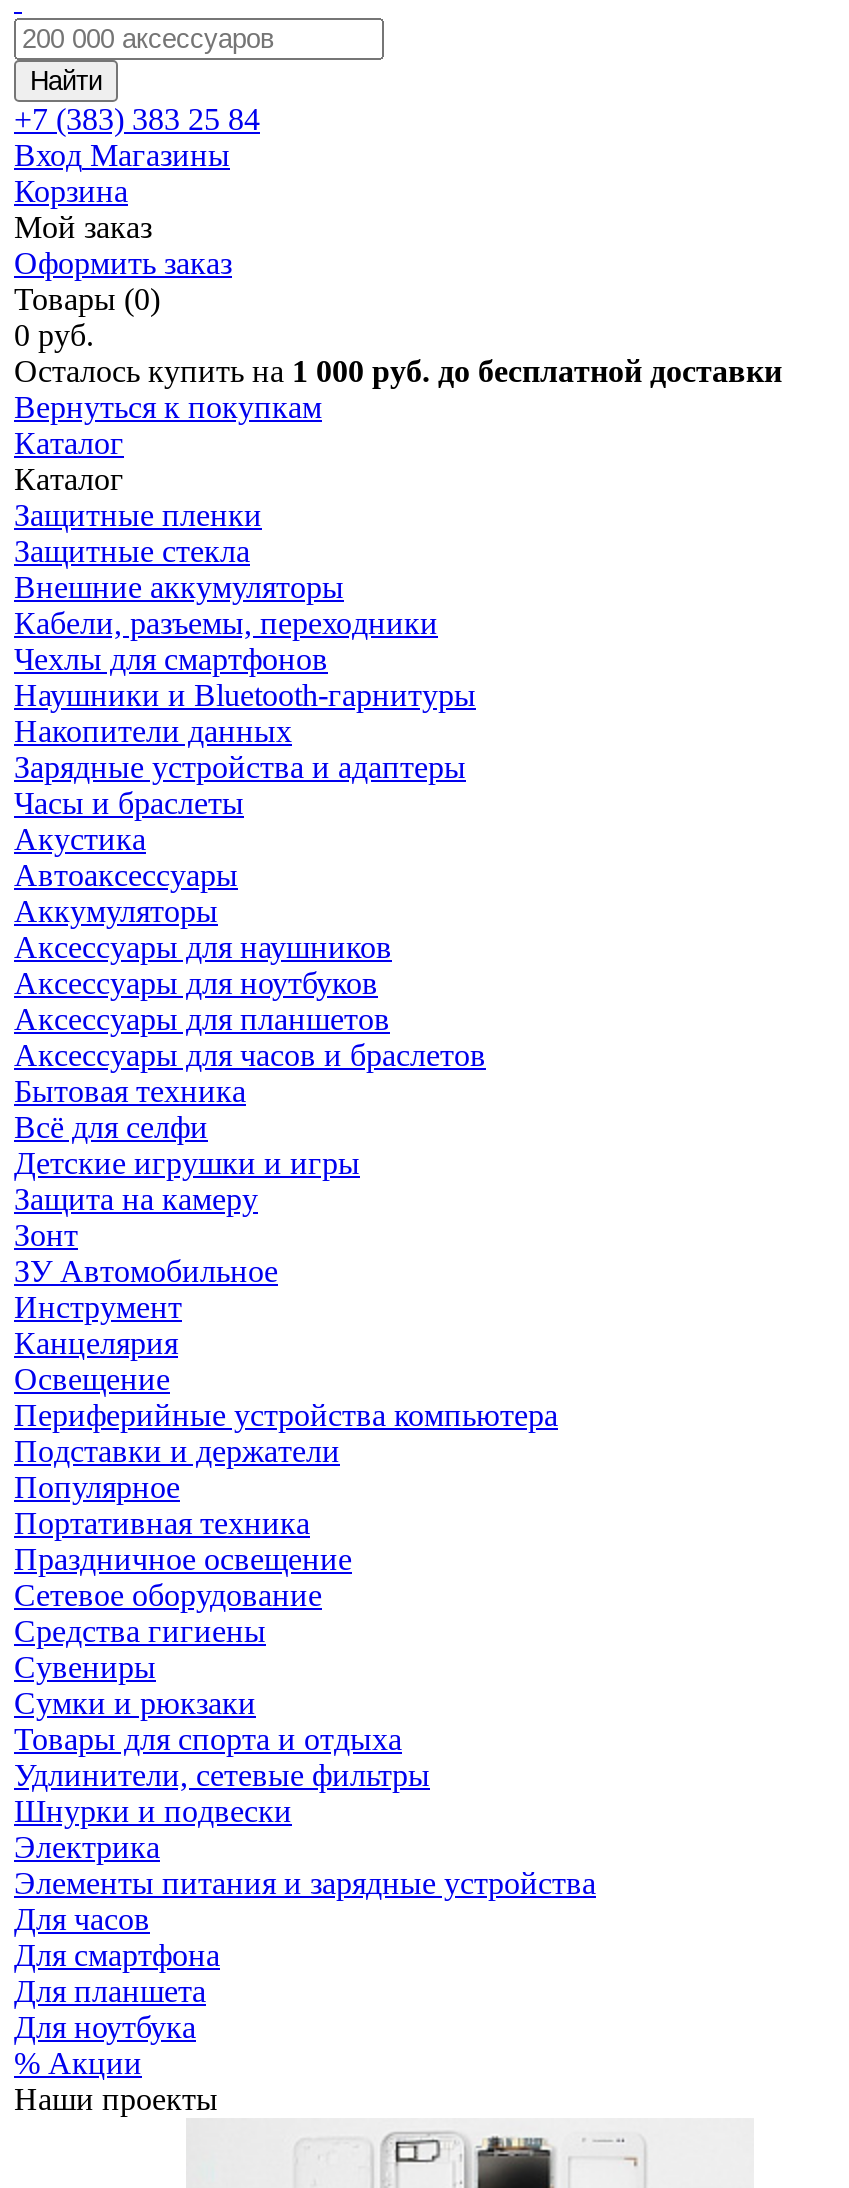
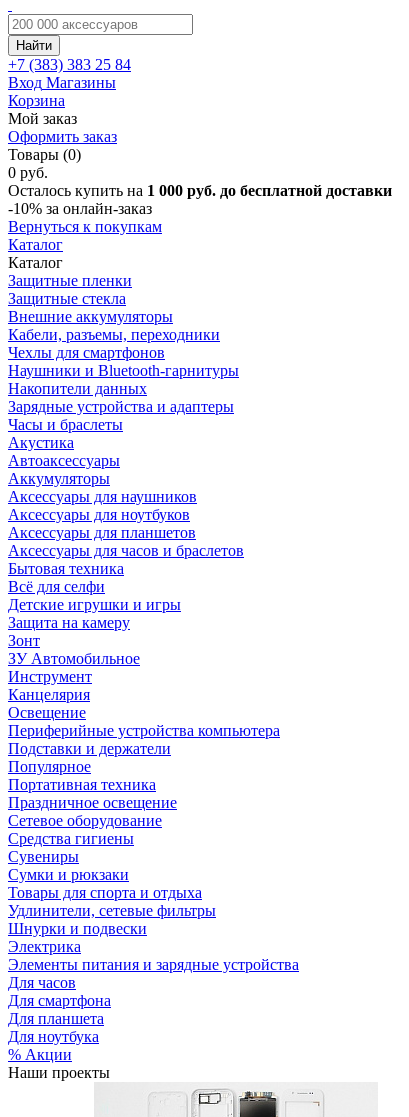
none -> [8,200,152,217] -10% за онлайн-заказ

